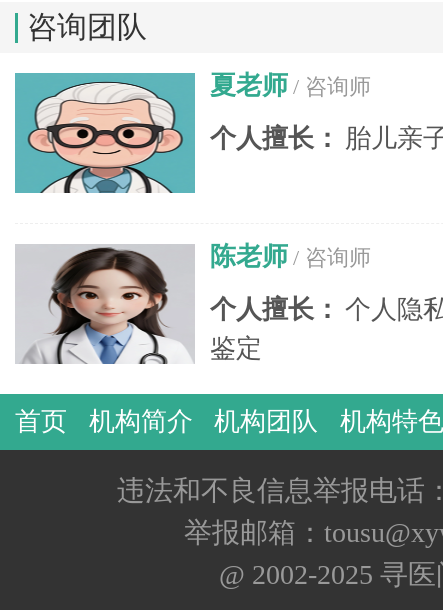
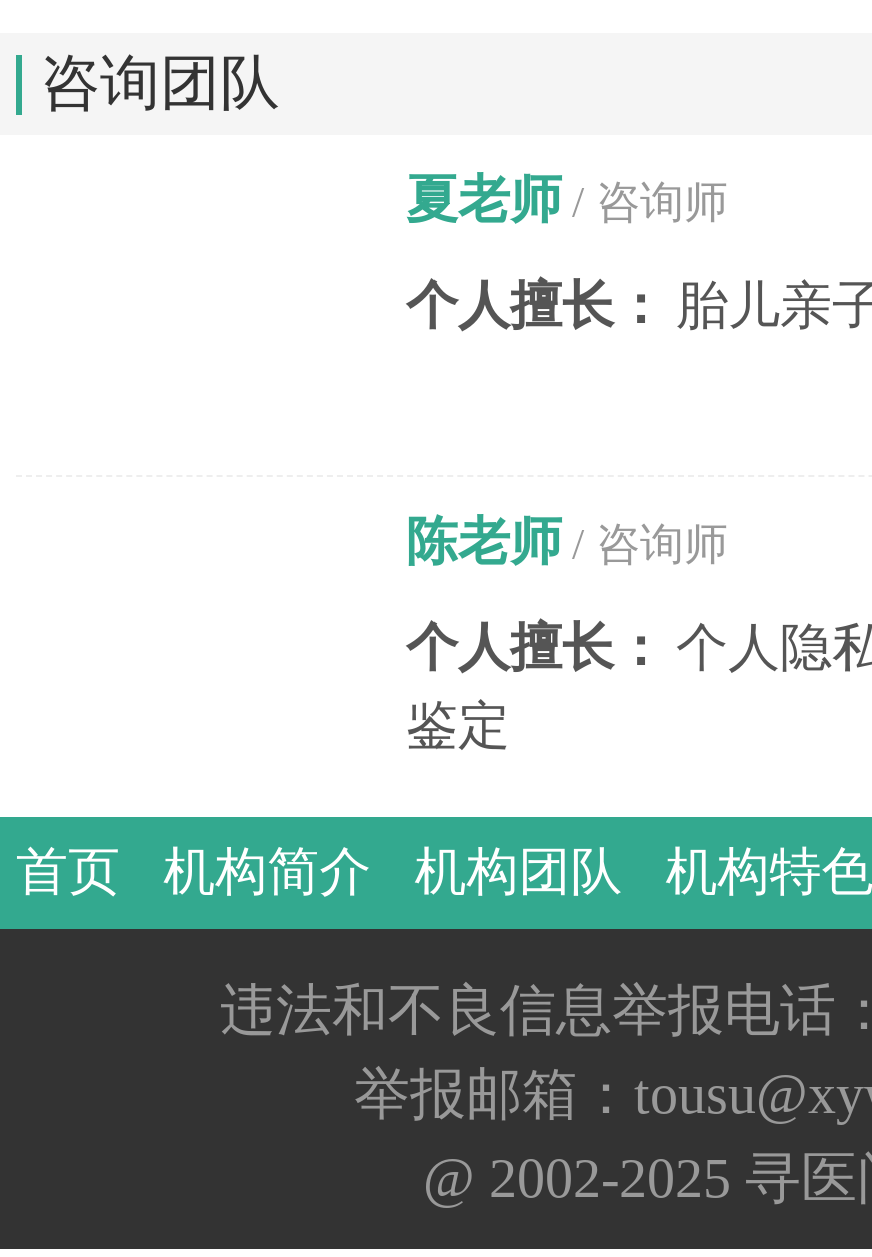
[14,72,196,194] [image] -> none
[15,244,195,365] [image] -> none

